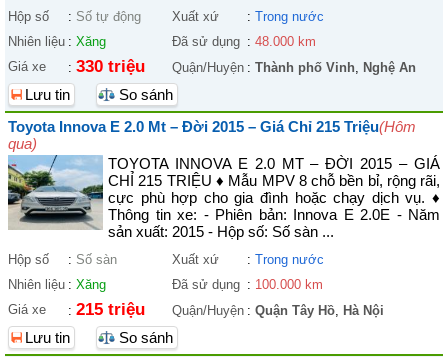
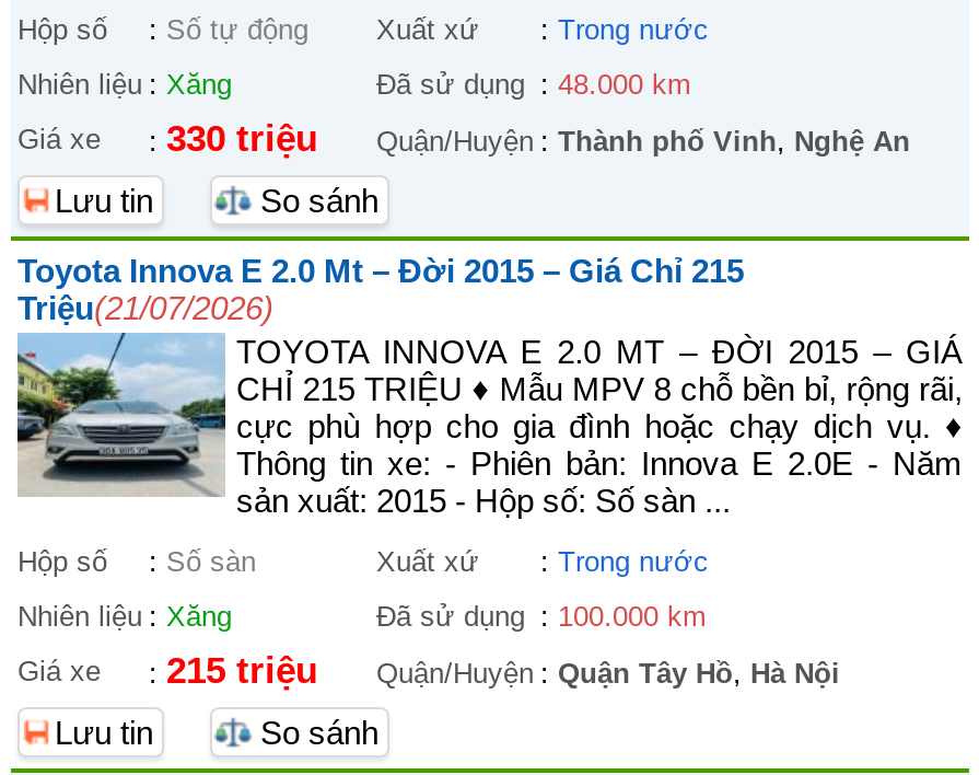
[8,118,416,152] Toyota Innova E 2.0 Mt – Đời 2015 – Giá Chỉ 215 Triệu(Hôm | qua) -> [18,252,744,326] Toyota Innova E 2.0 Mt – Đời 2015 – Giá Chỉ 215 | Triệu(21/07/2026)

